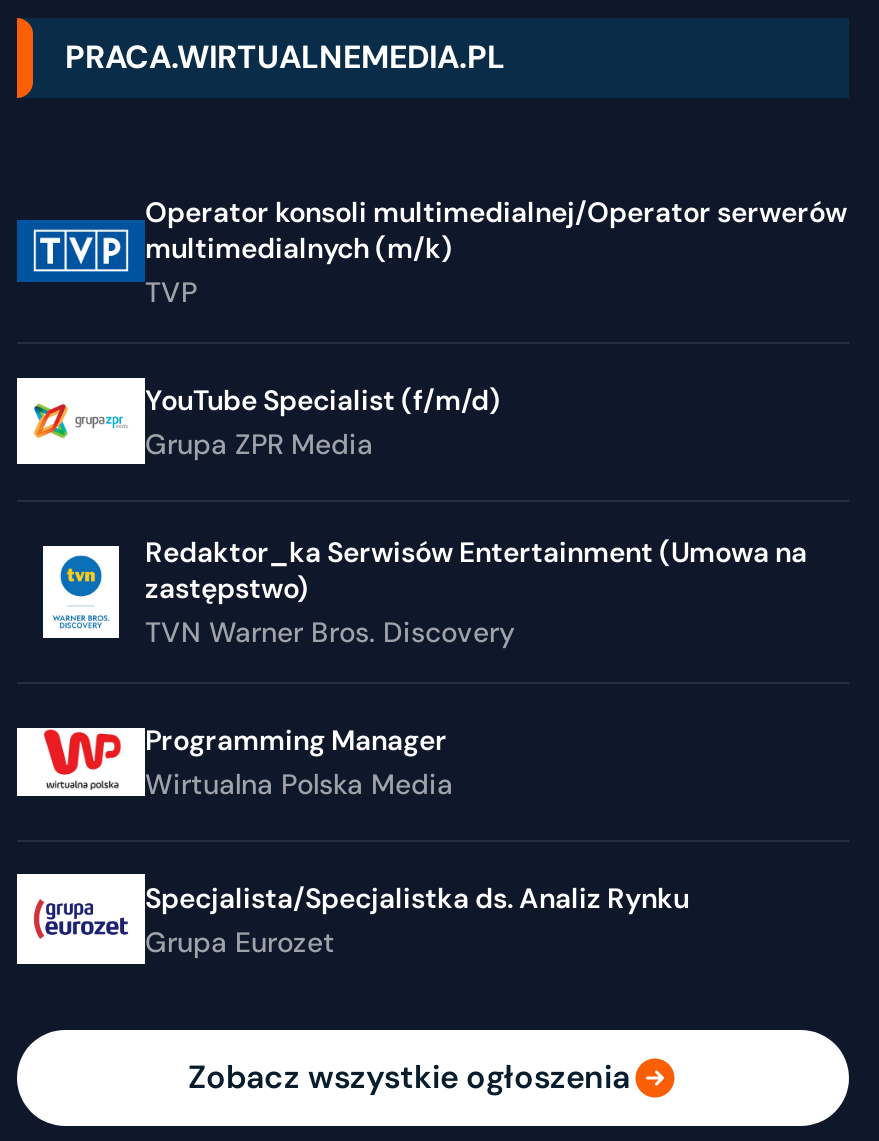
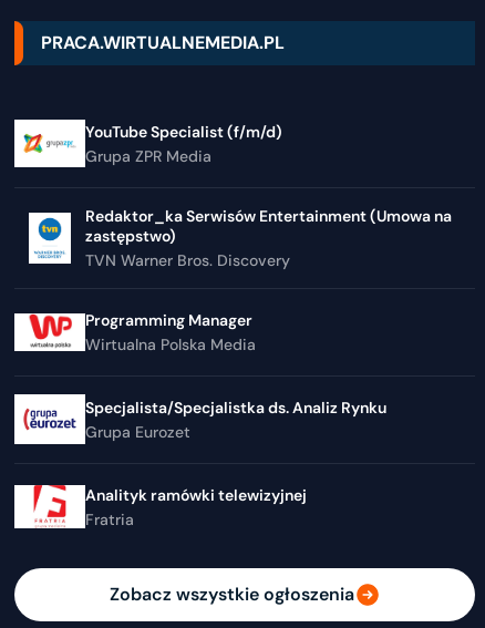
[17,194,847,310] [image] | Operator konsoli multimedialnej/Operator serwerów | multimedialnych (m/k) | TVP -> none
moved [145,382,807,960] -> [85,122,452,442]: YouTube Specialist (f/m/d) | Grupa ZPR Media | Redaktor_ka Serwisów Entertainment (Umowa na | ... | Specjalista/Specjalistka ds. Analiz Rynku | Grupa Eurozet
none -> [14,482,310,532] [image] | Analityk ramówki telewizyjnej | Fratria

